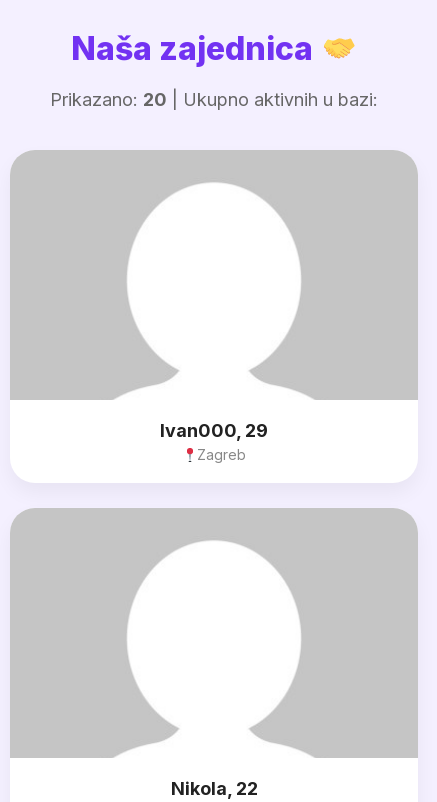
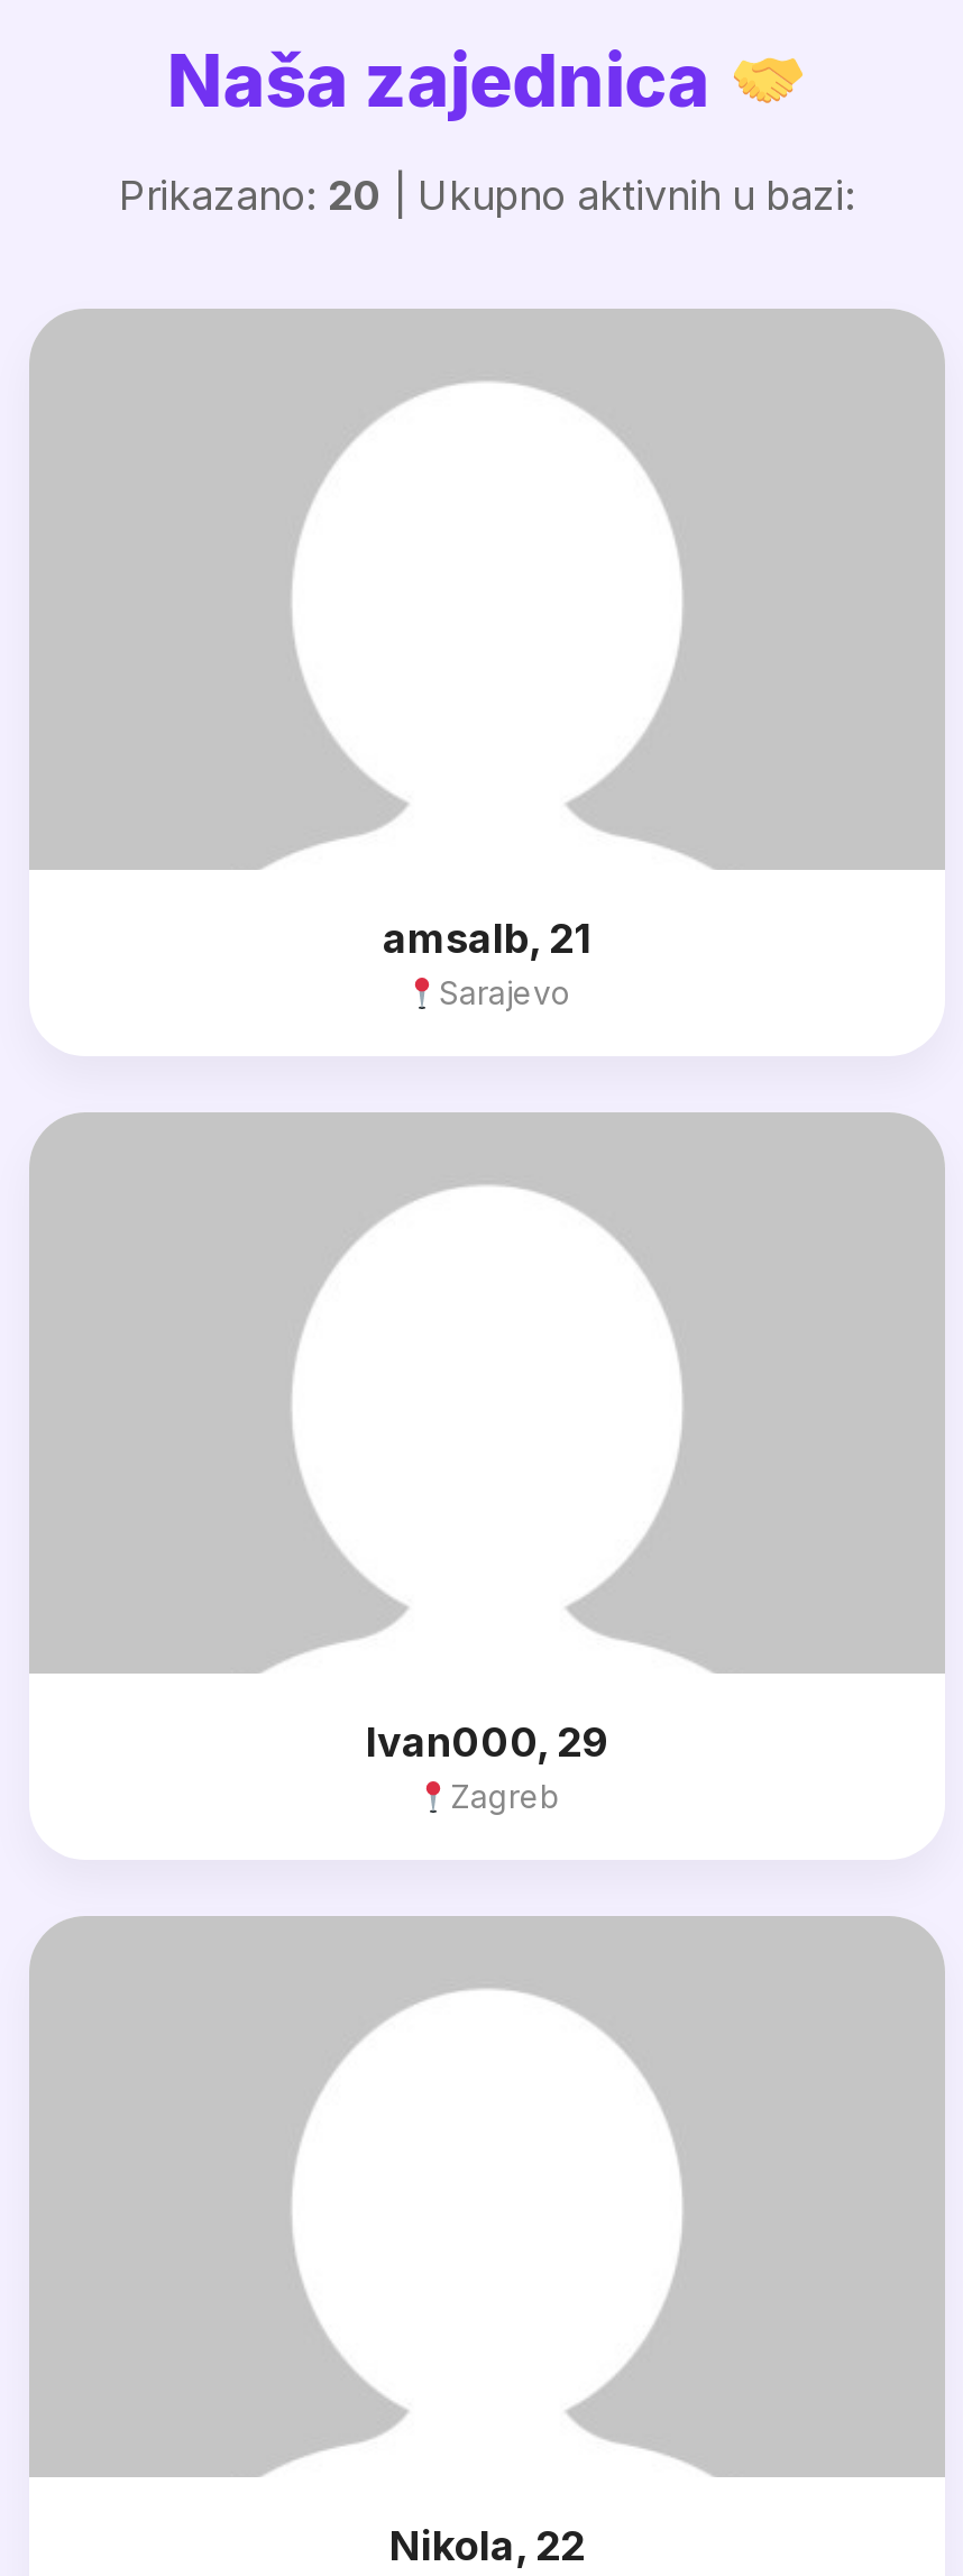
none -> [383,915,591,1012] amsalb, 21 | Sarajevo

